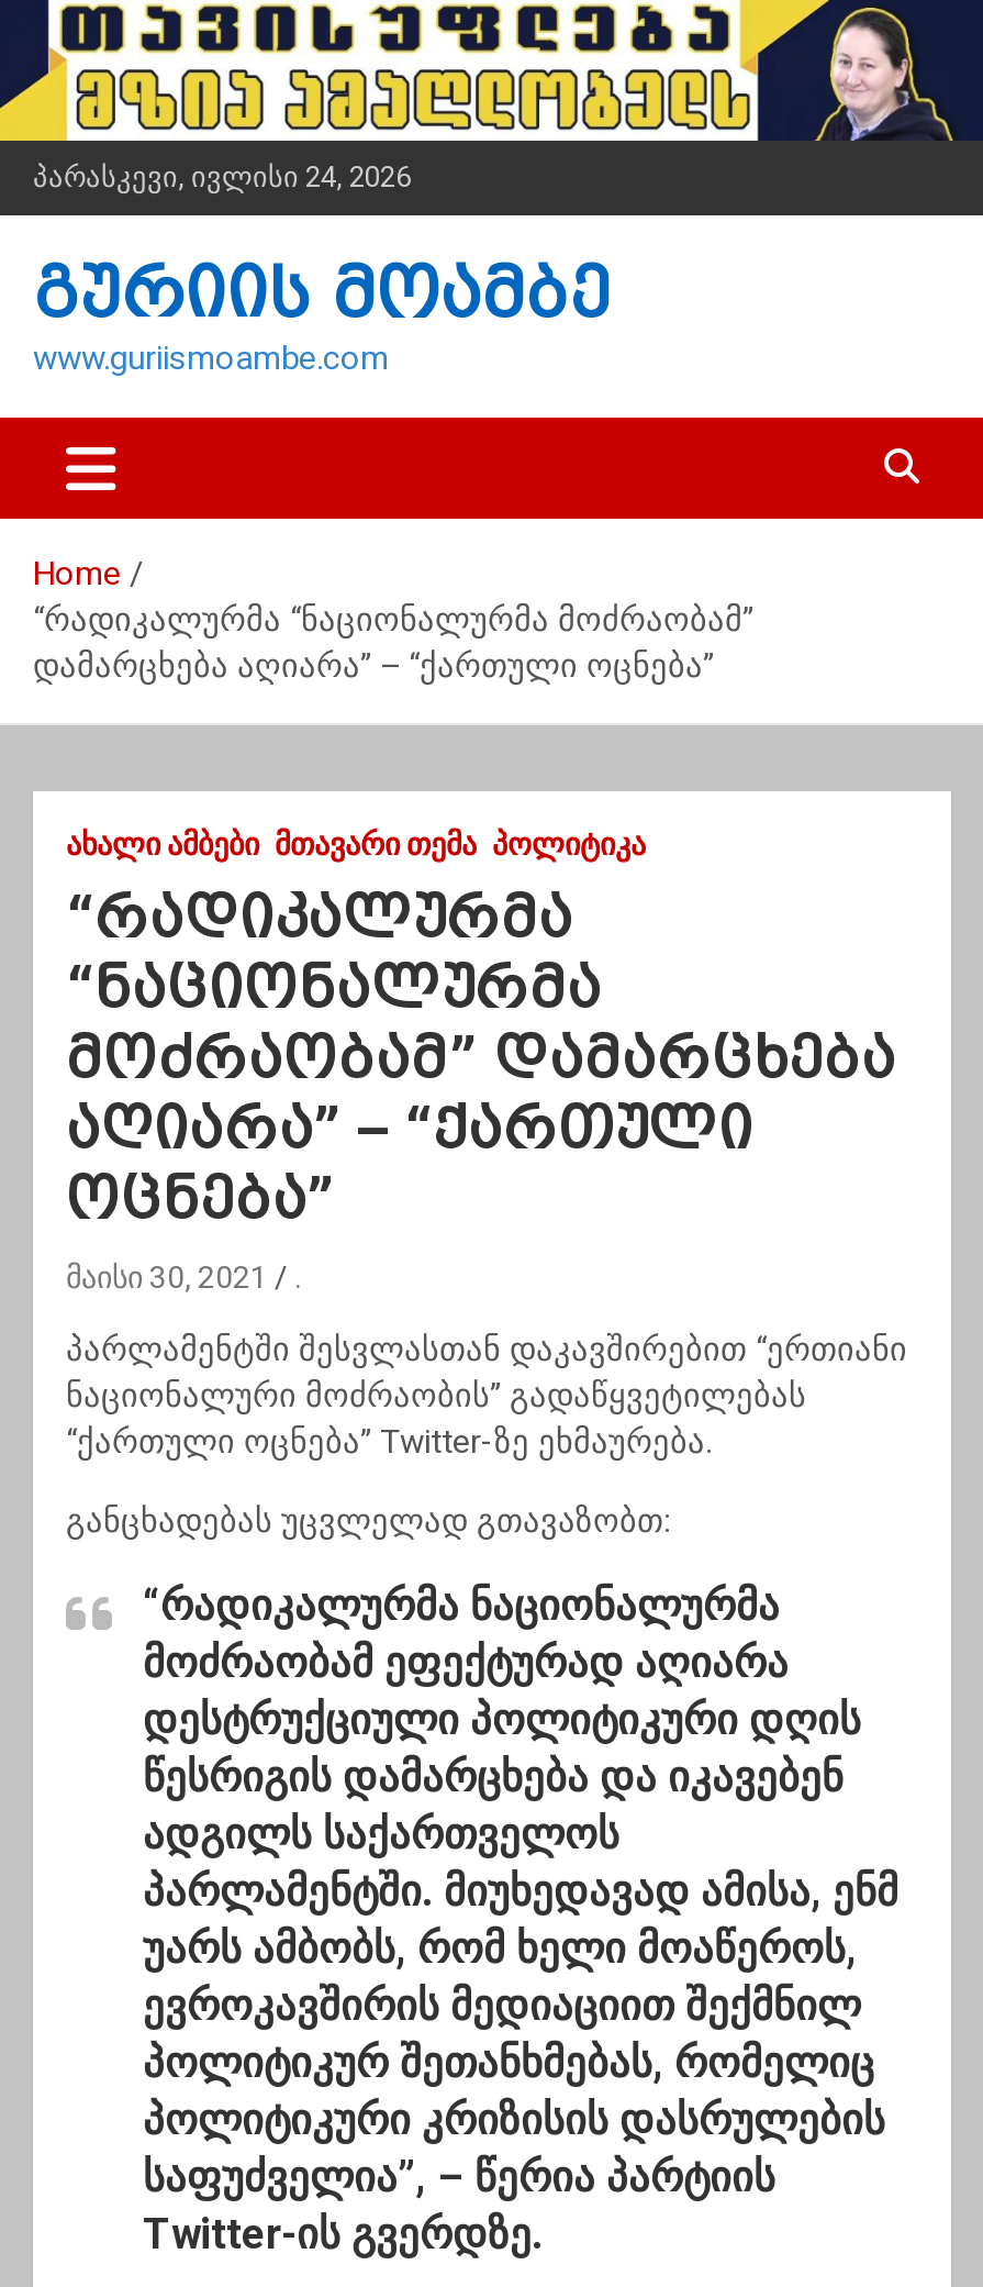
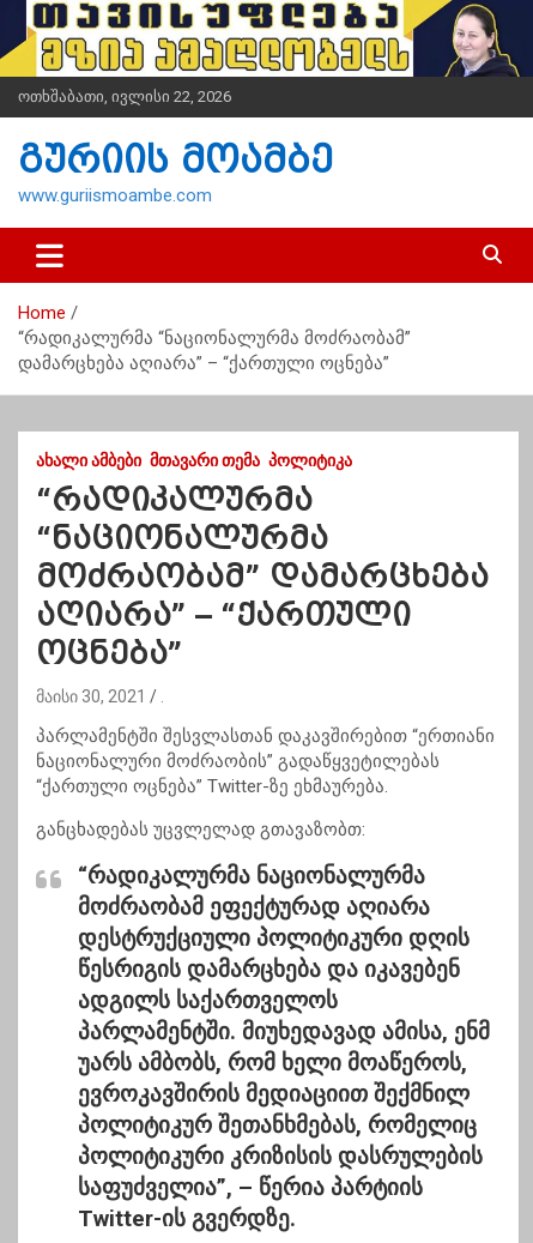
[33,160,411,193] პარასკევი, ივლისი 24, 2026 -> [18,88,231,106] ოთხშაბათი, ივლისი 22, 2026

